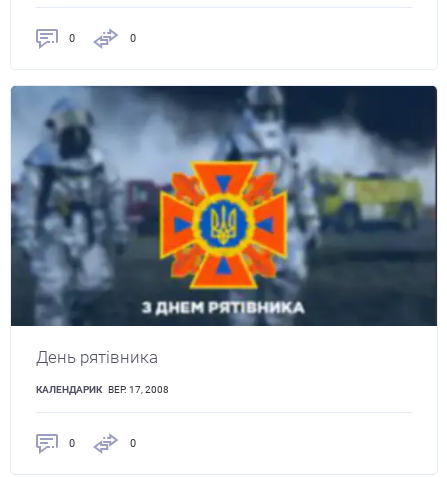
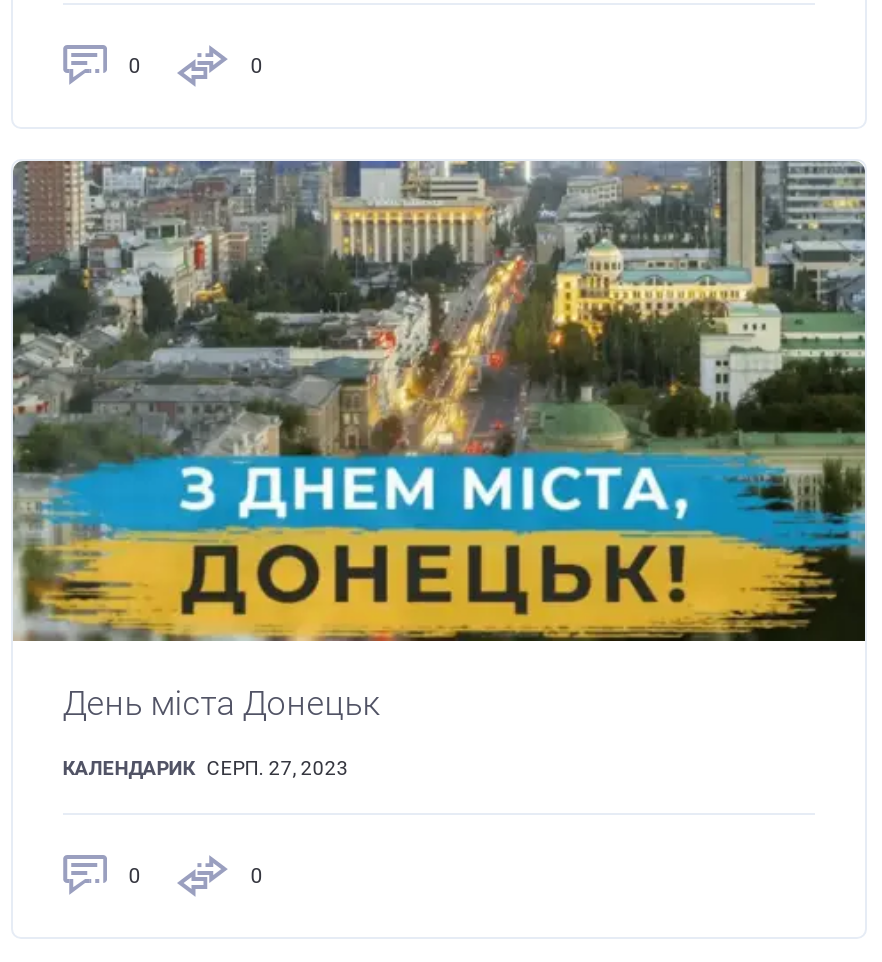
[10,85,438,367] [image] | День рятівника -> [11,159,867,723] [image] | День міста Донецьк
[36,384,169,395] КАЛЕНДАРИК ВЕР. 17, 2008 -> [63,757,349,779] КАЛЕНДАРИК СЕРП. 27, 2023

